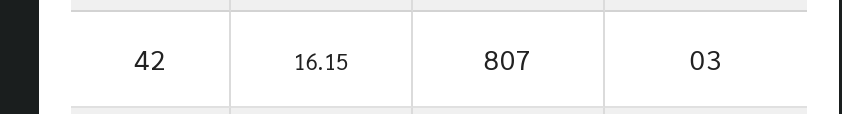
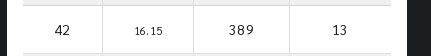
[484,40,532,76] 807 -> [229,20,254,38] 389
[690,40,722,76] 03 -> [332,20,349,38] 13

